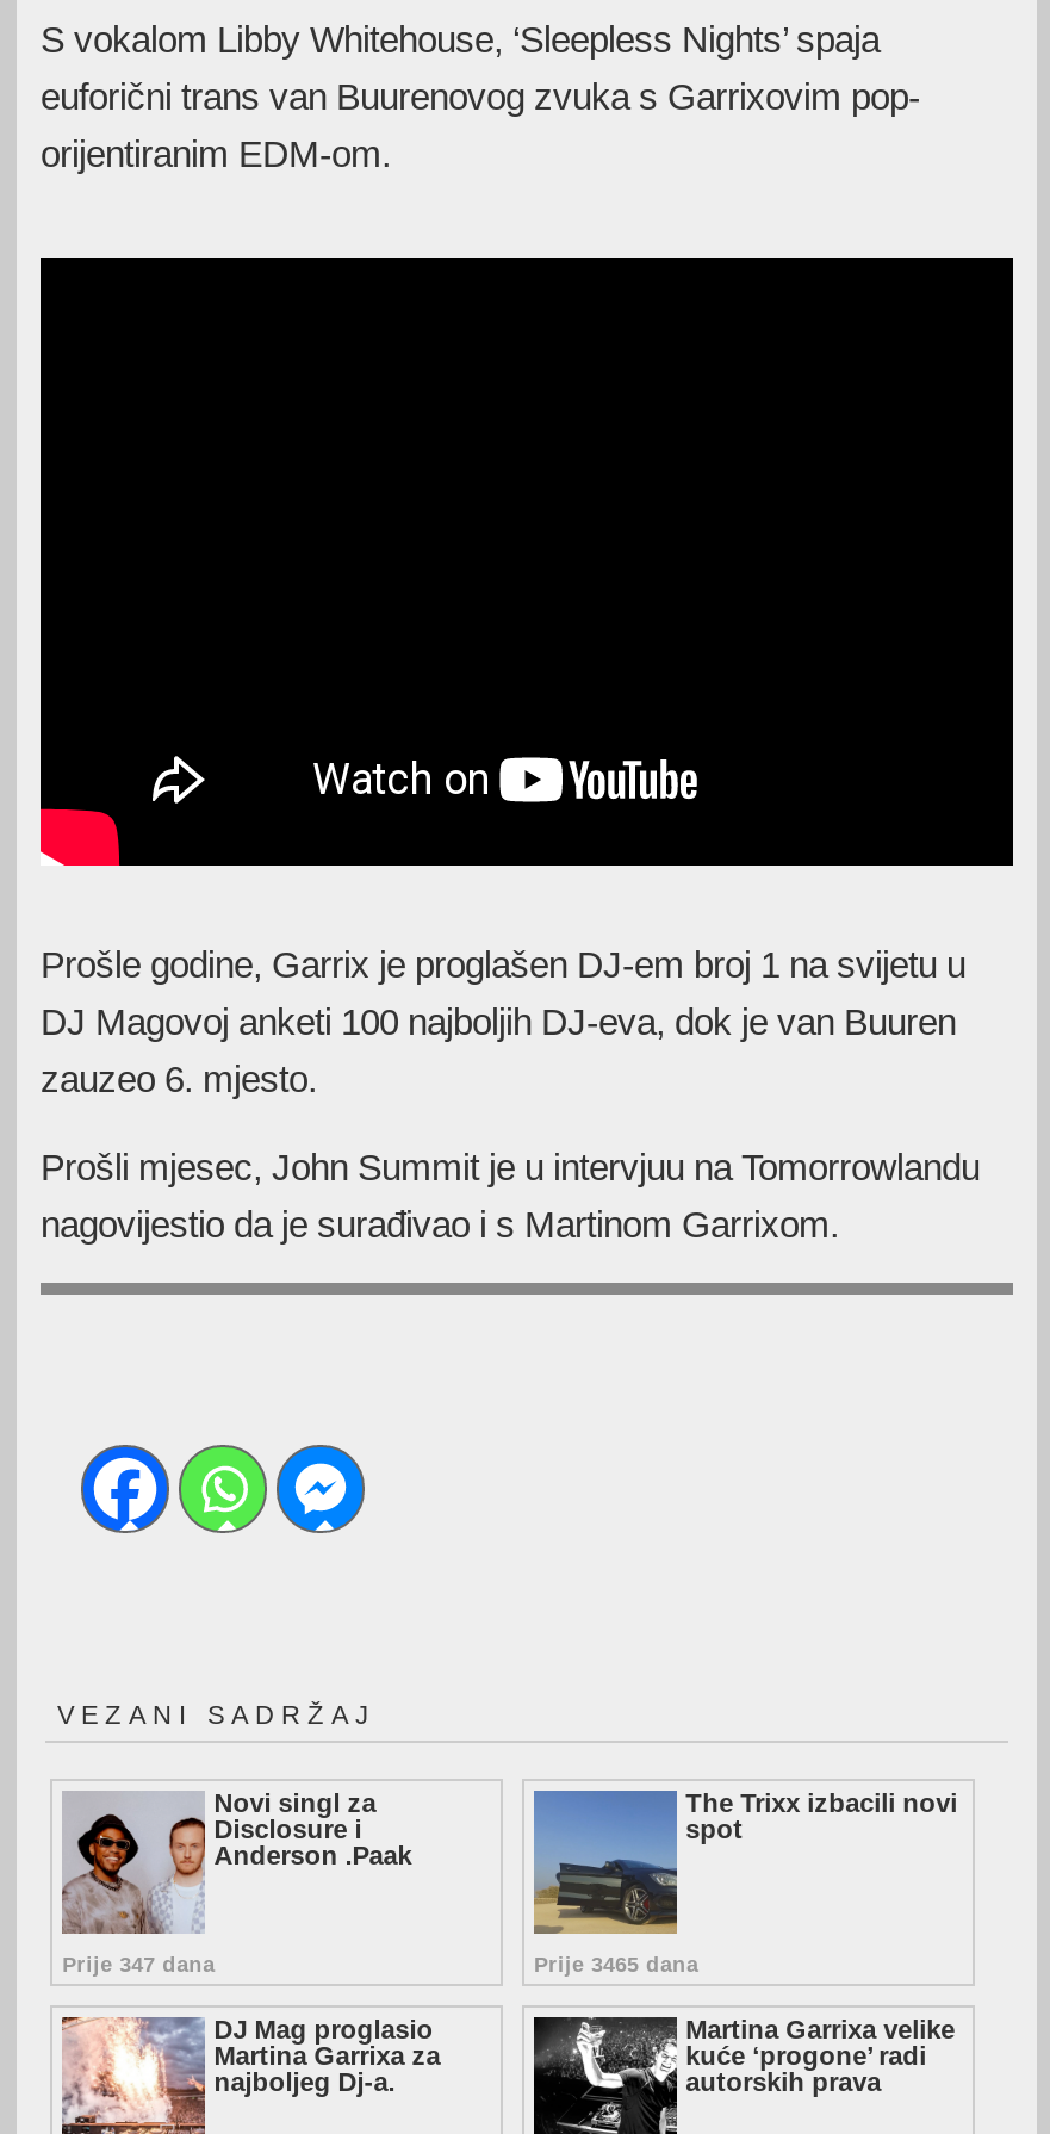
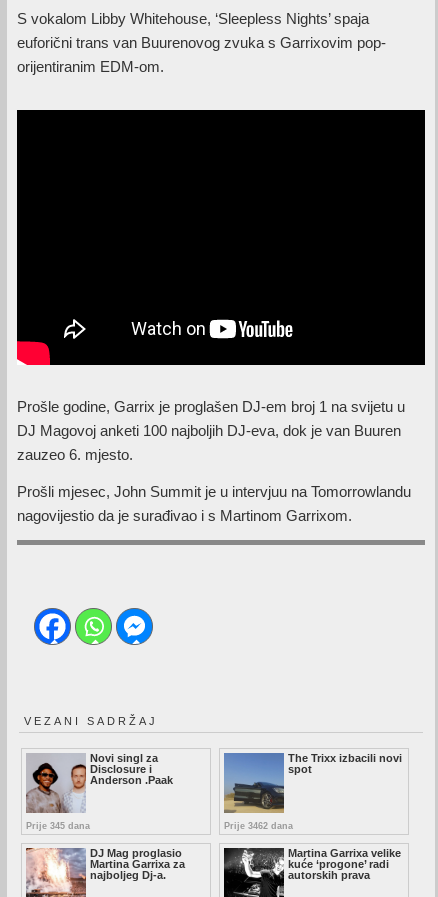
[62,1952,215,1976] Prije 347 dana -> [26,821,90,831] Prije 345 dana
[534,1952,698,1976] Prije 3465 dana -> [224,821,293,831] Prije 3462 dana

